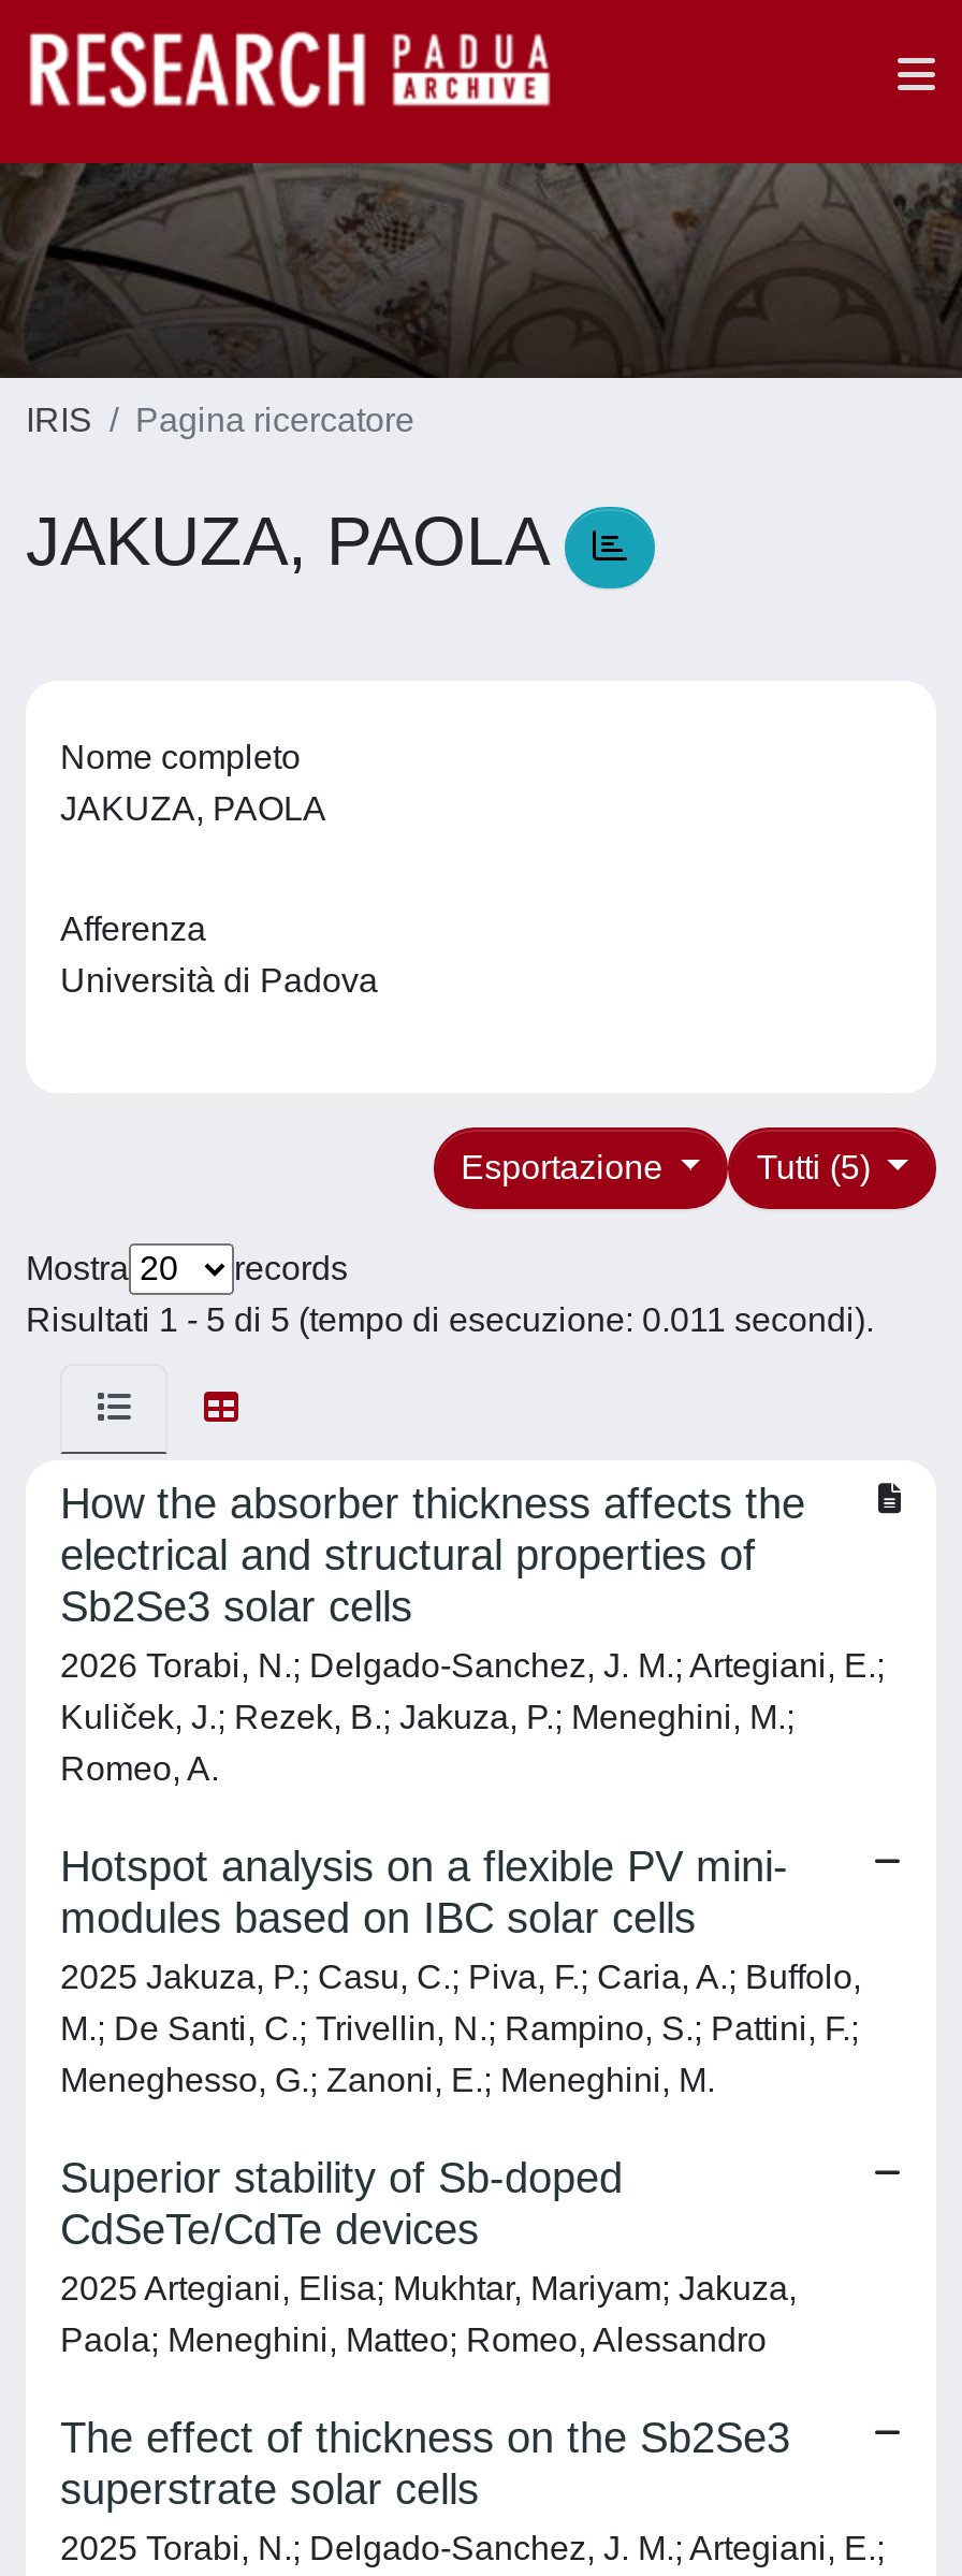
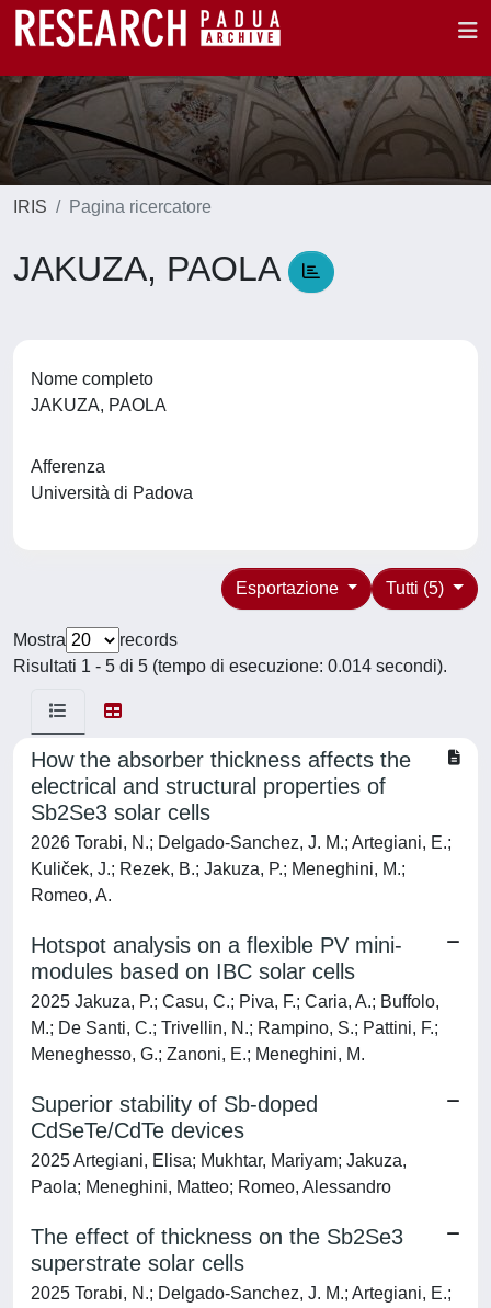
[26,1301,874,1338] Risultati 1 - 5 di 5 (tempo di esecuzione: 0.011 secondi). -> [13,657,447,675] Risultati 1 - 5 di 5 (tempo di esecuzione: 0.014 secondi).

